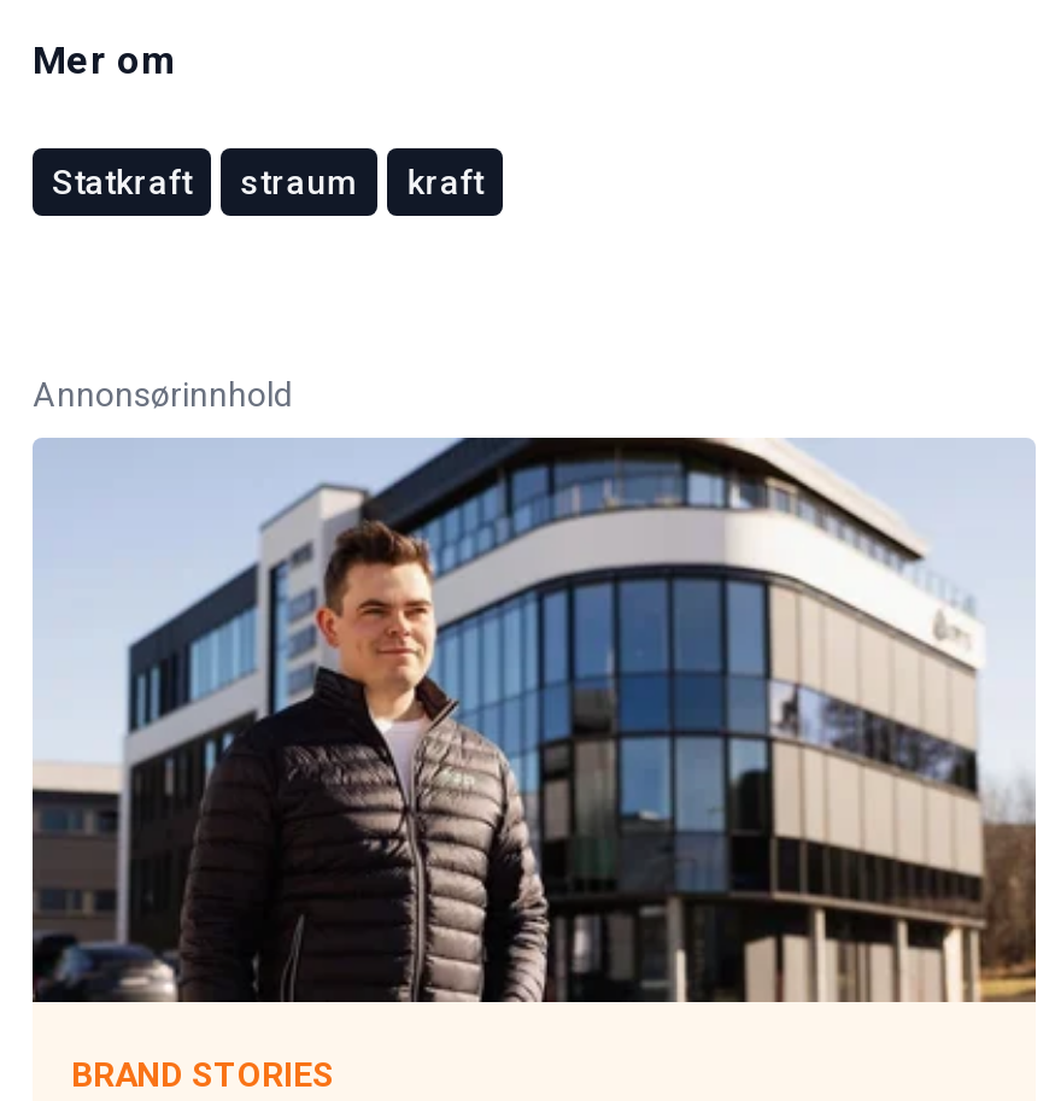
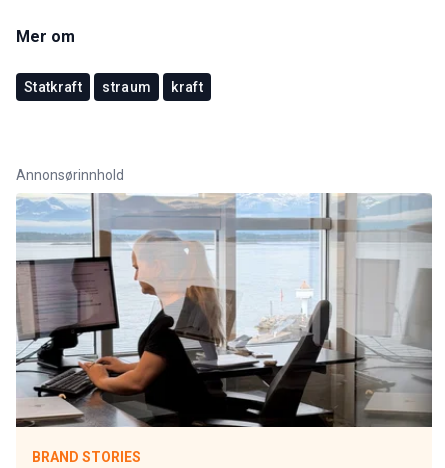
[30,435,1038,1005] [image] -> [16,193,433,428] [image]

